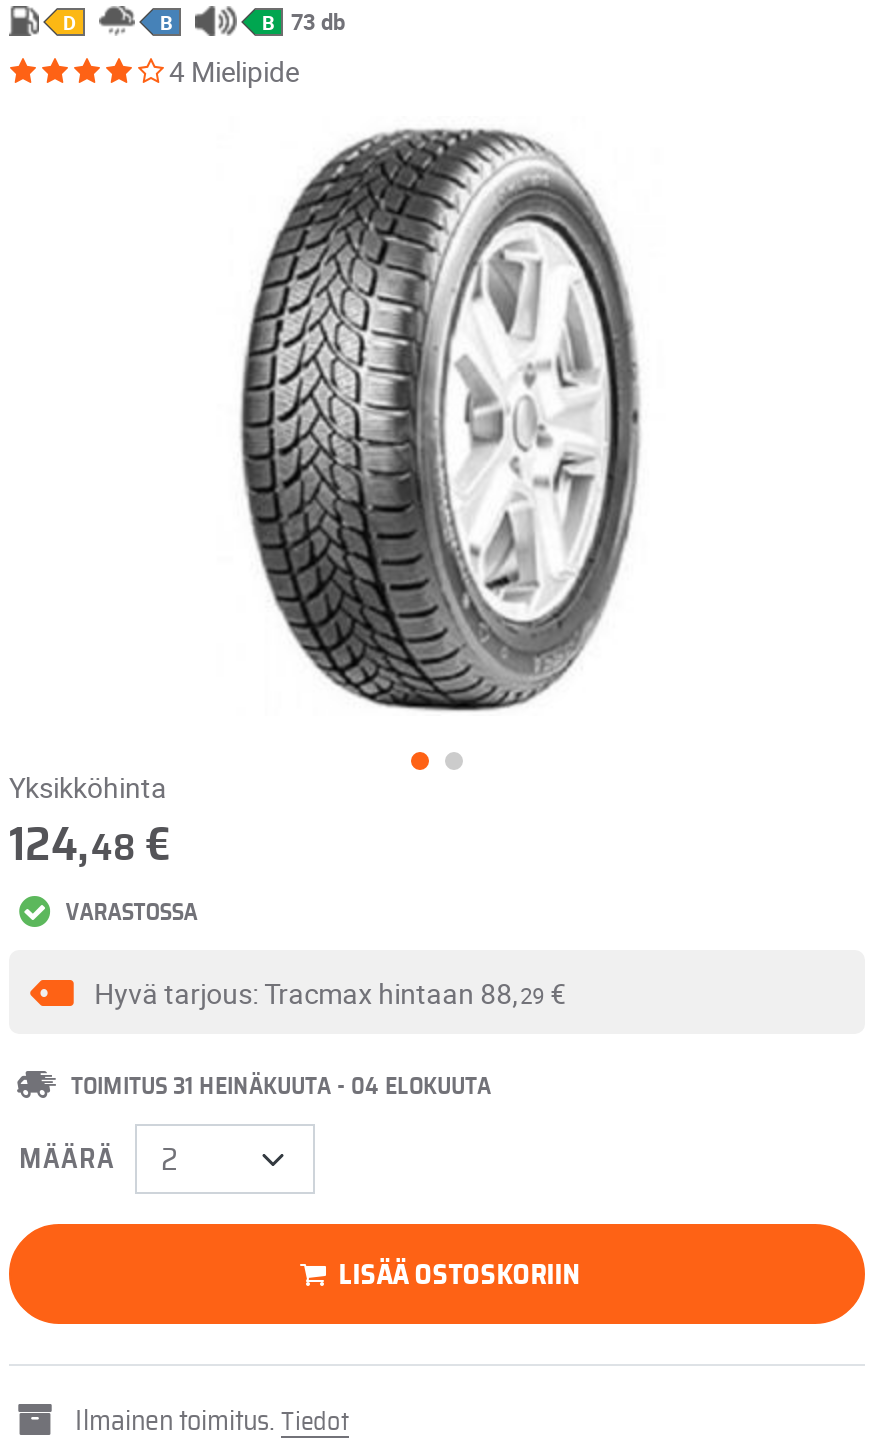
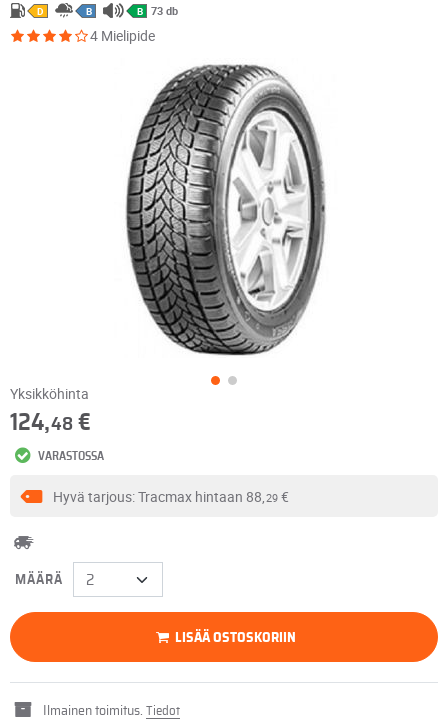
[71,1075,491,1099] TOIMITUS 31 HEINÄKUUTA - 04 ELOKUUTA -> none

